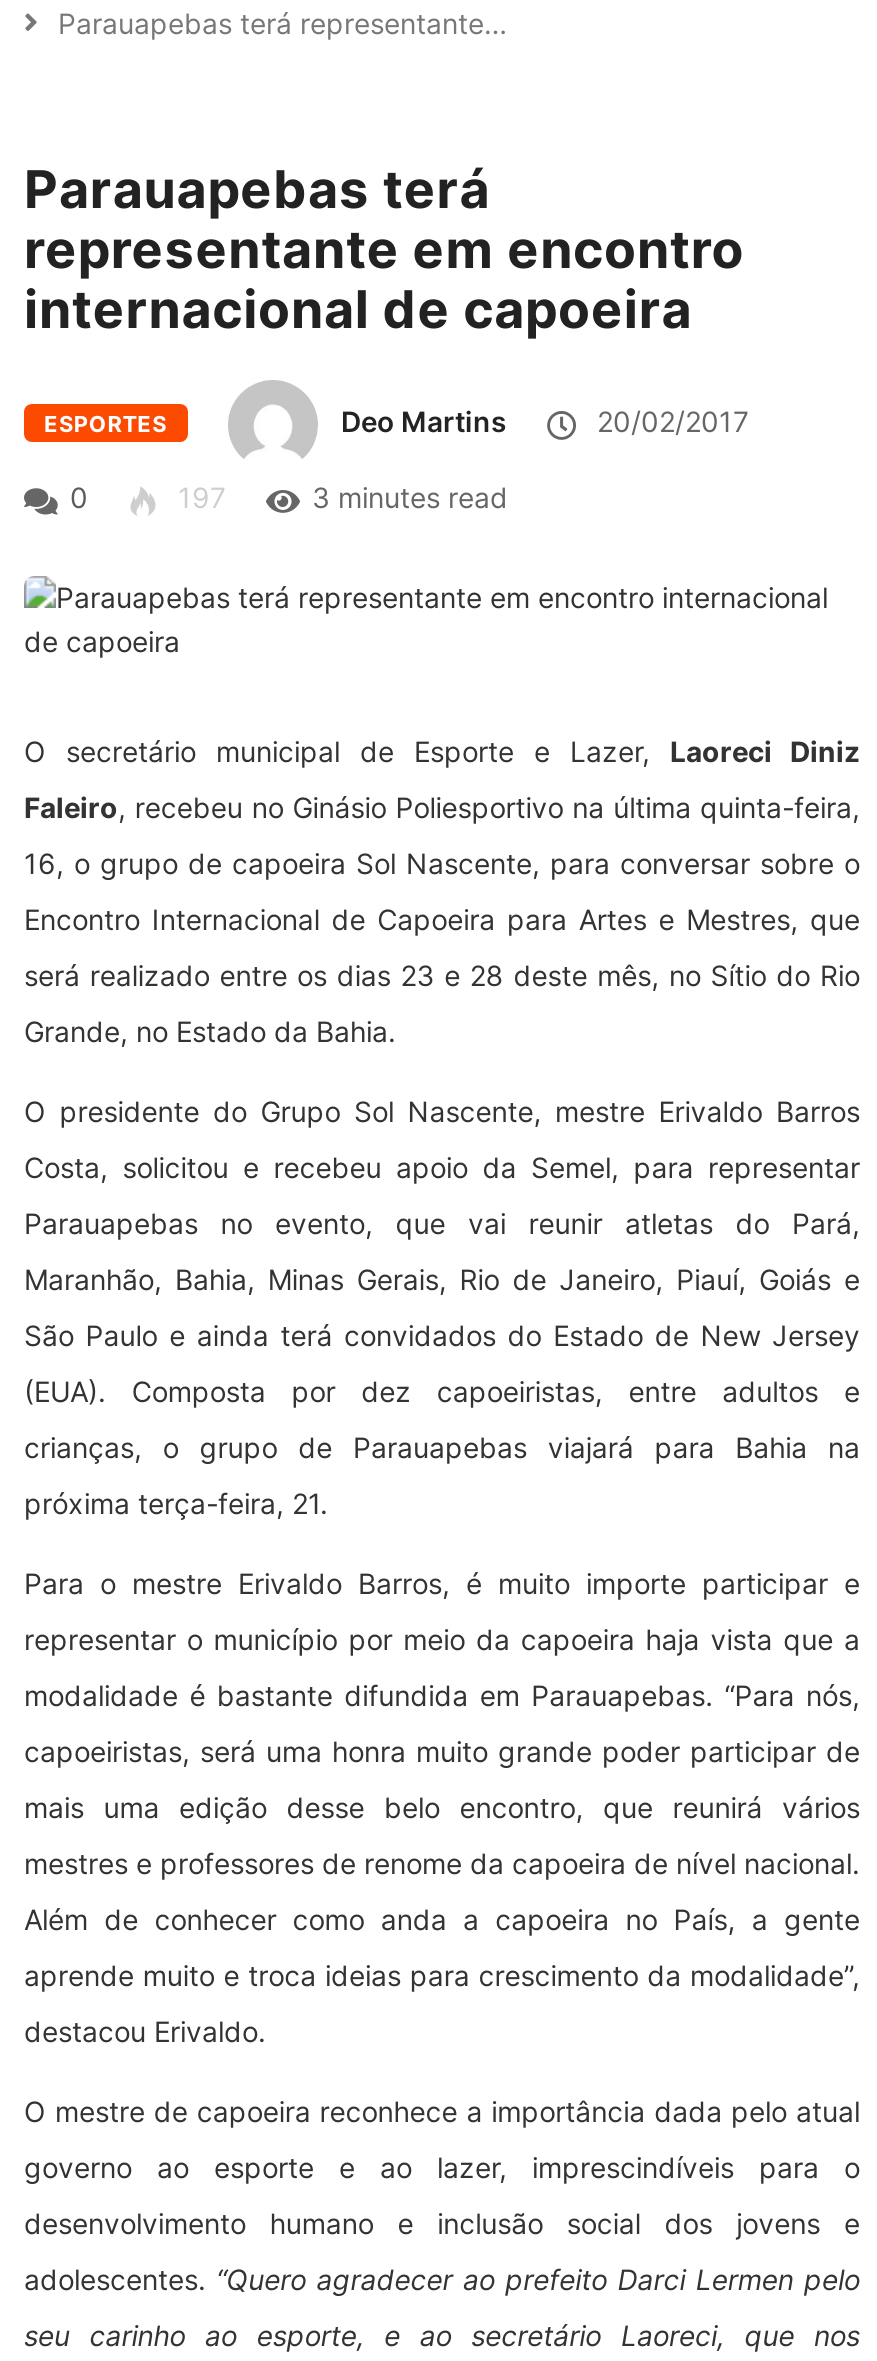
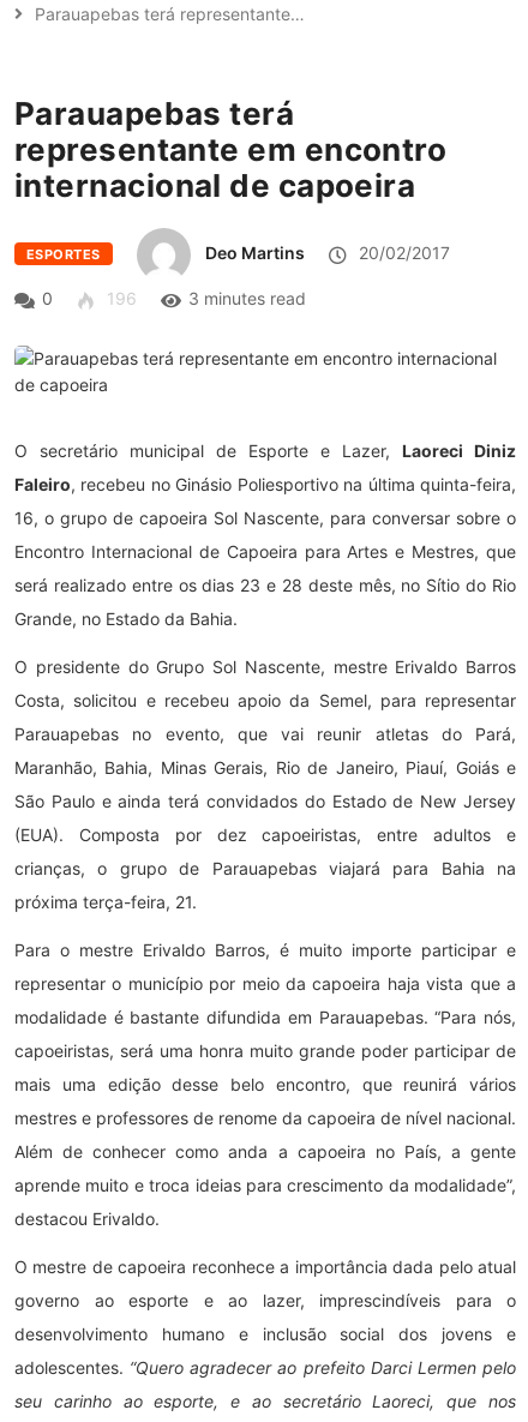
[170,480,226,514] 197 -> [102,288,137,308] 196

